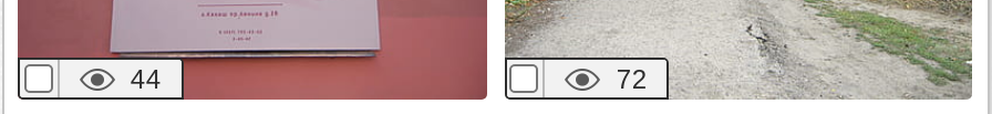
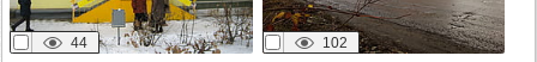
[616,64,647,95] 72 -> [323,35,348,51] 102

